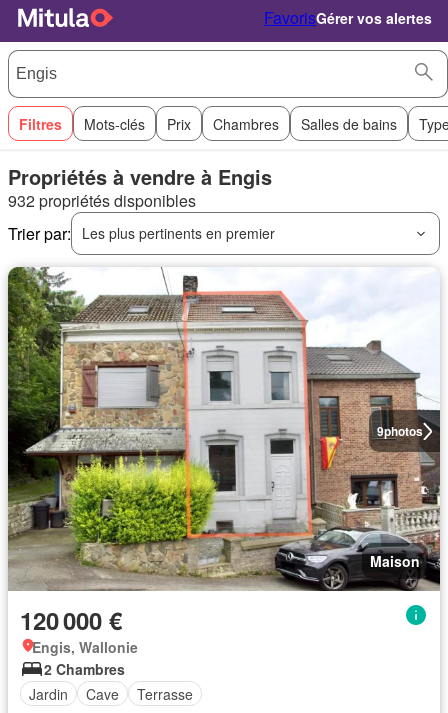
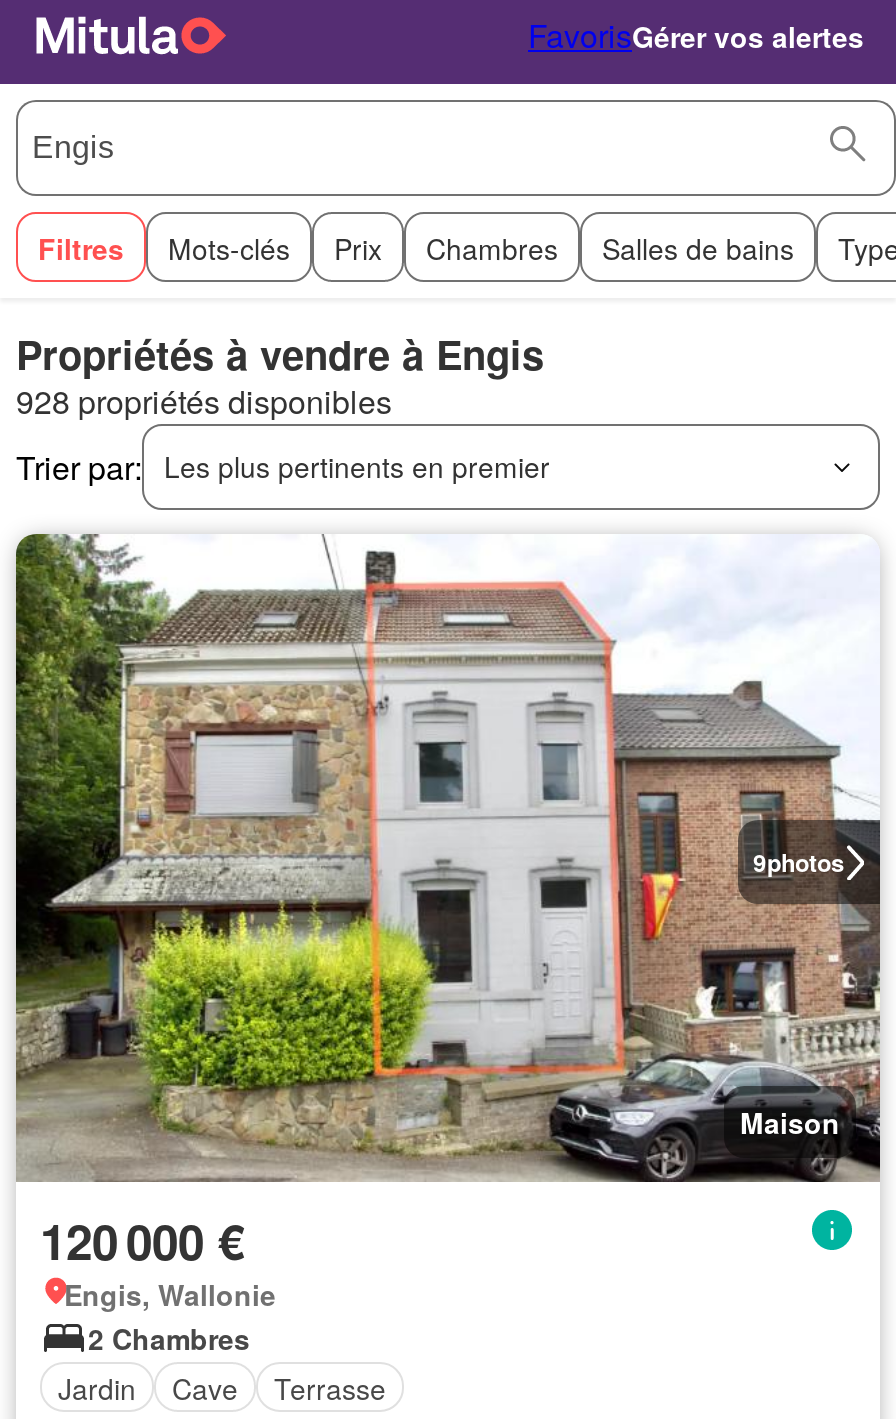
[8,189,196,212] 932 propriétés disponibles -> [16,378,392,424] 928 propriétés disponibles

